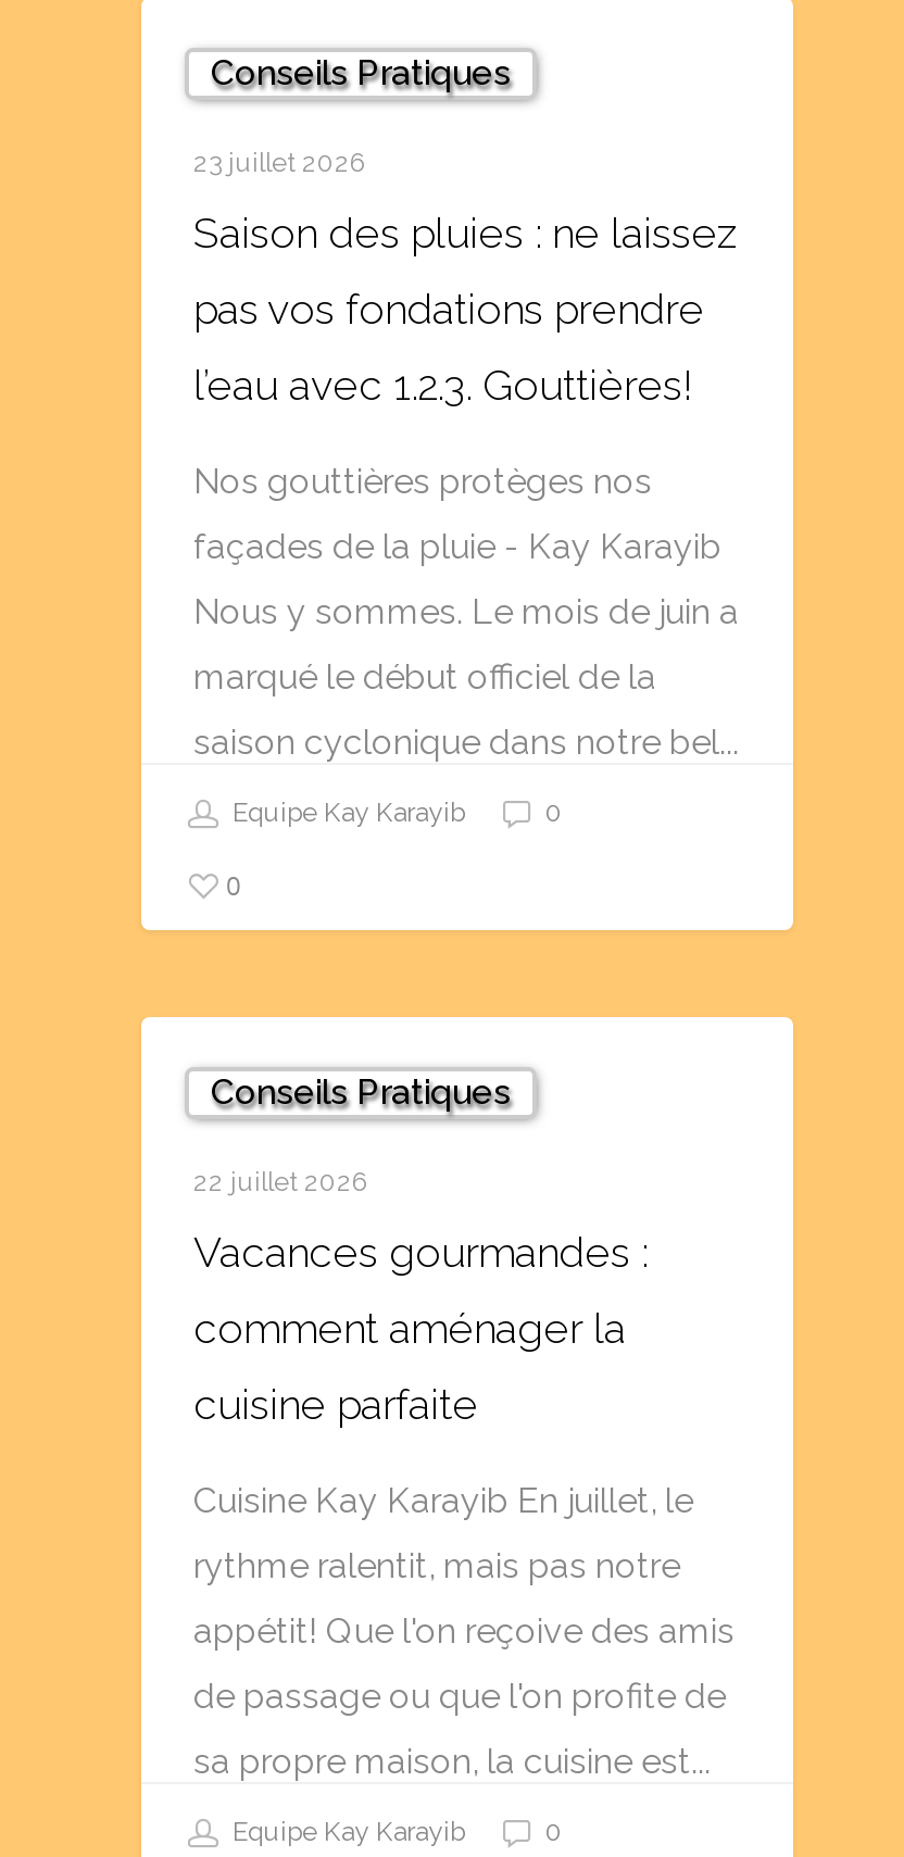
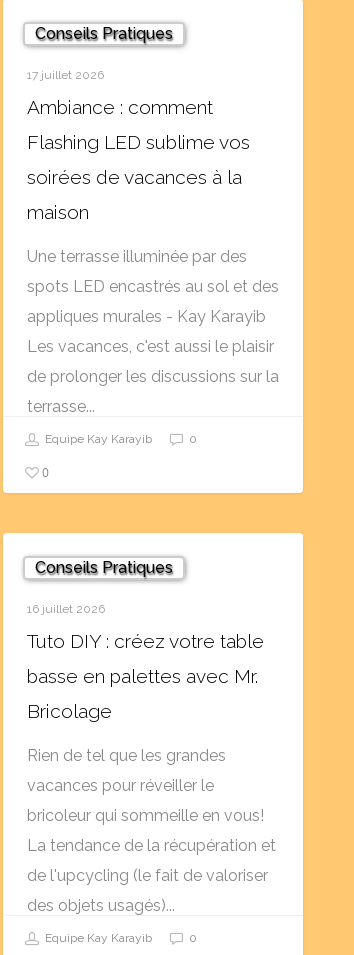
[193,148,739,763] 23 juillet 2026 | Saison des pluies : ne laissez | pas vos fondations prendre | l’eau avec 1.2.3. Gouttières! | Nos gouttières protèges nos | façades de la pluie - Kay Karayib | Nous y sommes. Le mois de juin a | marqué le début officiel de la | saison cyclonique dans notre bel... -> [27,68,279,416] 17 juillet 2026 | Ambiance : comment | Flashing LED sublime vos | soirées de vacances à la | maison | Une terrasse illuminée par des | spots LED encastrés au sol et des | appliques murales - Kay Karayib | Les vacances, c'est aussi le plaisir | de prolonger les discussions sur la | terrasse...
[193,1167,734,1782] 22 juillet 2026 | Vacances gourmandes : | comment aménager la | cuisine parfaite | Cuisine Kay Karayib En juillet, le | rythme ralentit, mais pas notre | appétit! Que l'on reçoive des amis | de passage ou que l'on profite de | sa propre maison, la cuisine est... -> [27,602,276,915] 16 juillet 2026 | Tuto DIY : créez votre table | basse en palettes avec Mr. | Bricolage | Rien de tel que les grandes | vacances pour réveiller le | bricoleur qui sommeille en vous! | La tendance de la récupération et | de l'upcycling (le fait de valoriser | des objets usagés)...

